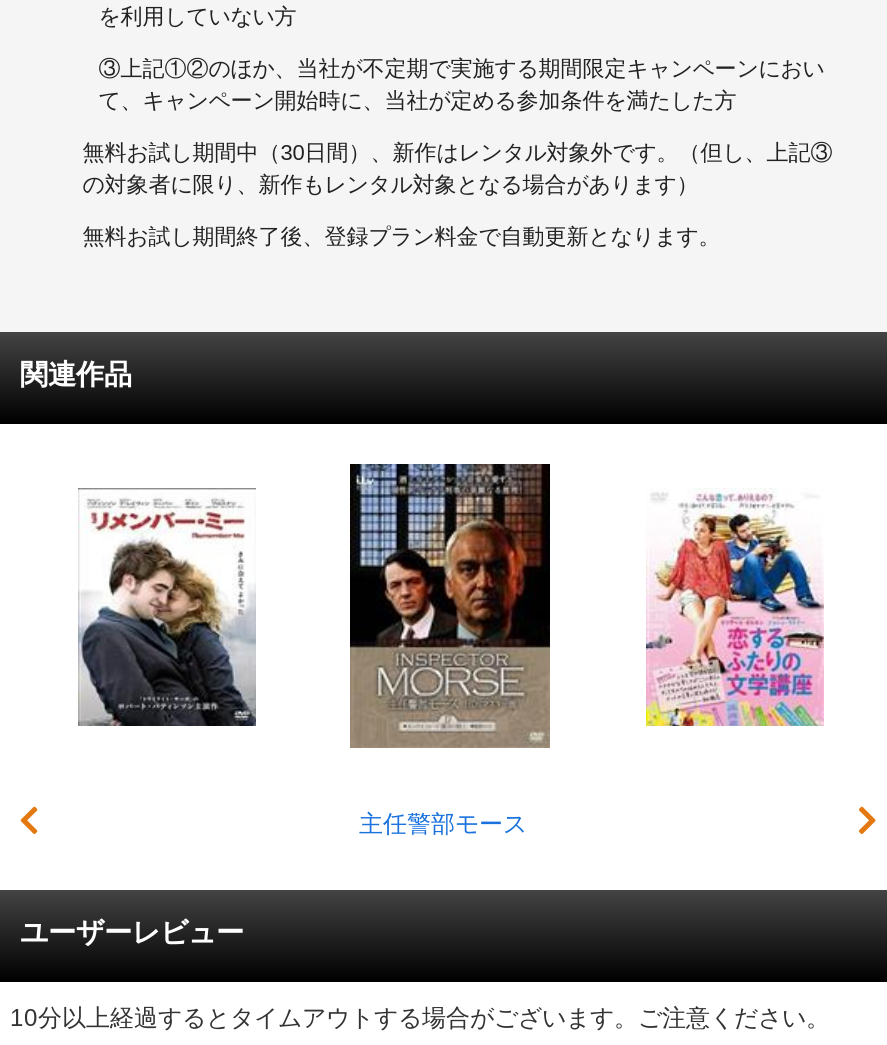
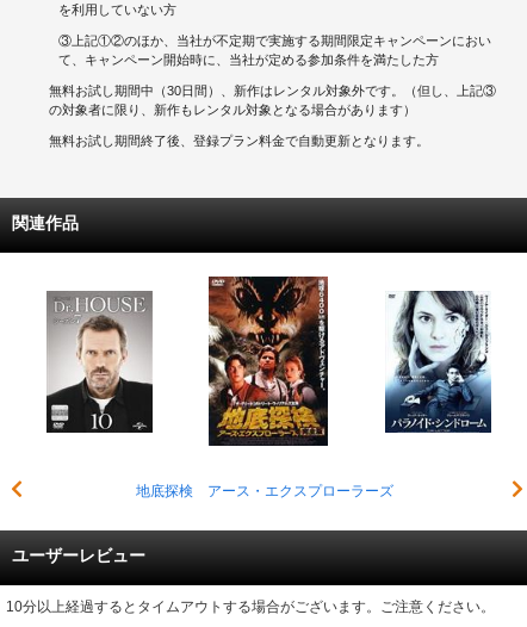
[348,462,552,837] [image] | 主任警部モース -> [135,275,393,499] [image] | 地底探検 アース・エクスプローラーズ
[78,490,256,726] [image] -> [45,291,154,433] [image]
[644,488,824,728] [image] -> [384,290,492,434] [image]

